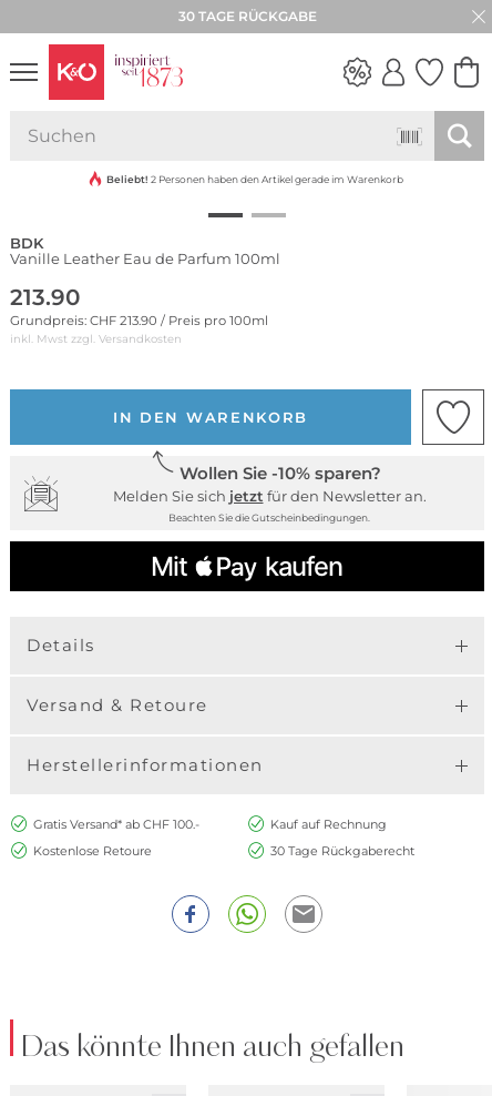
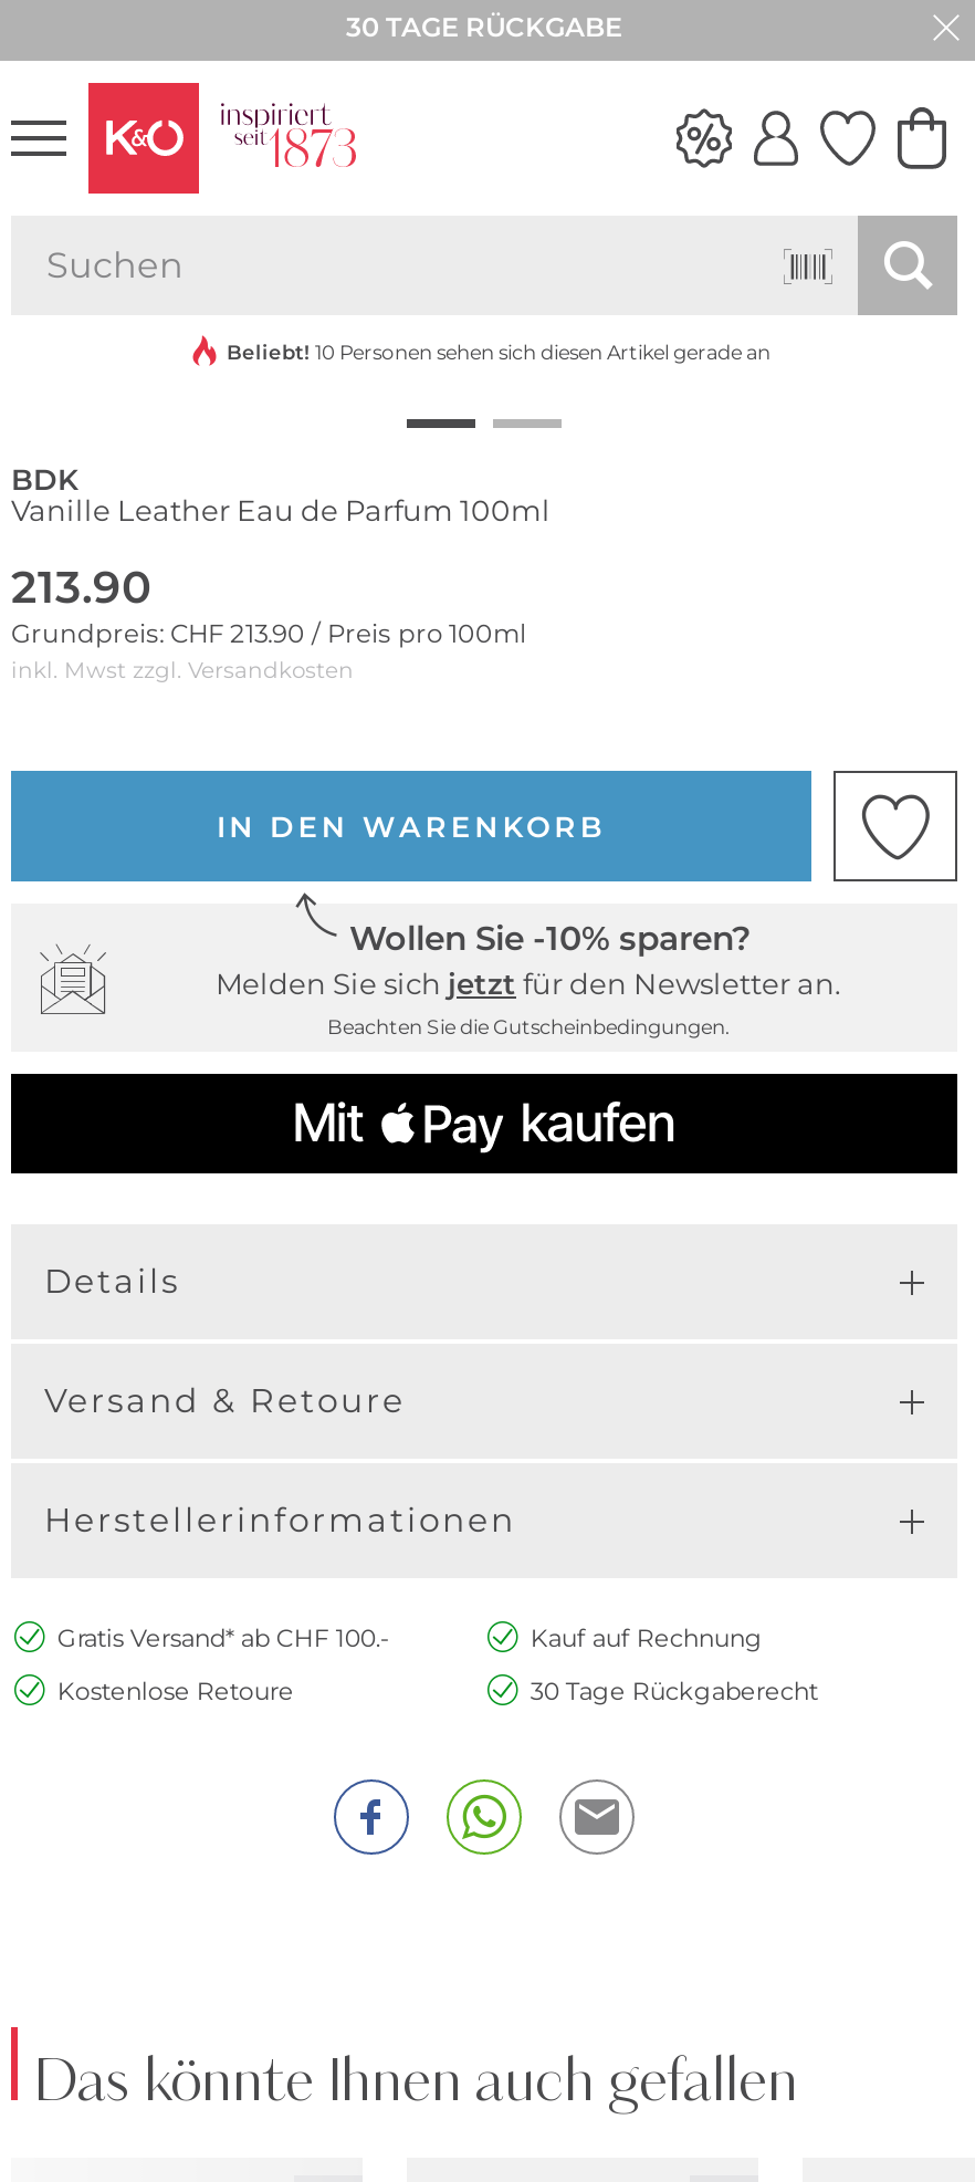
[106,172,403,185] Beliebt! 2 Personen haben den Artikel gerade im Warenkorb -> [227,338,770,363] Beliebt! 10 Personen sehen sich diesen Artikel gerade an

